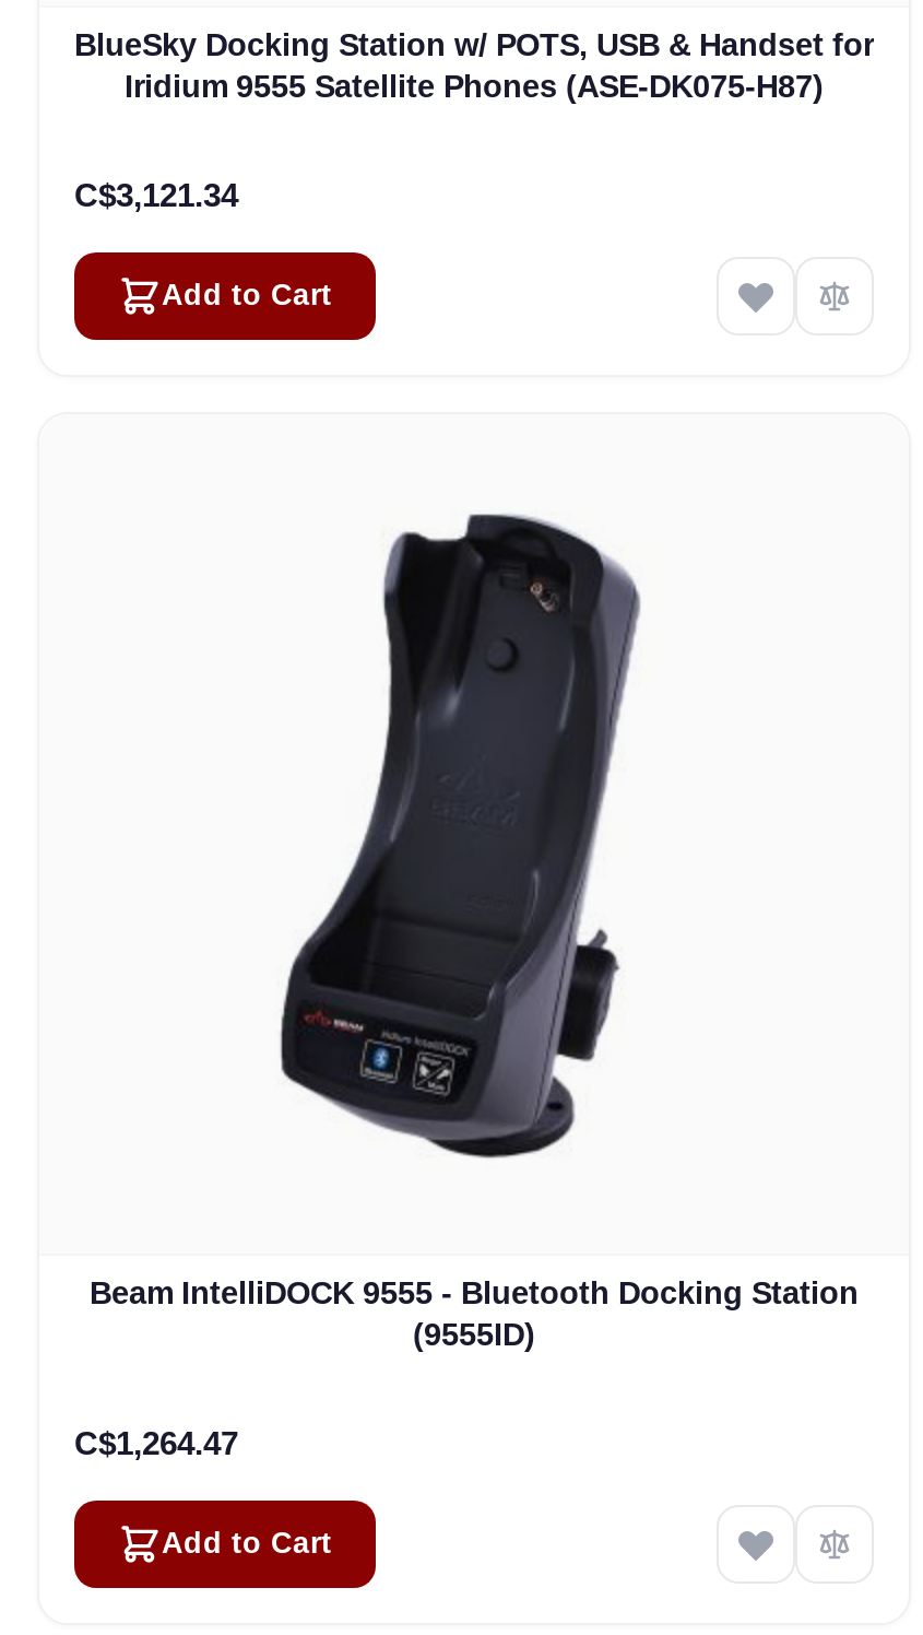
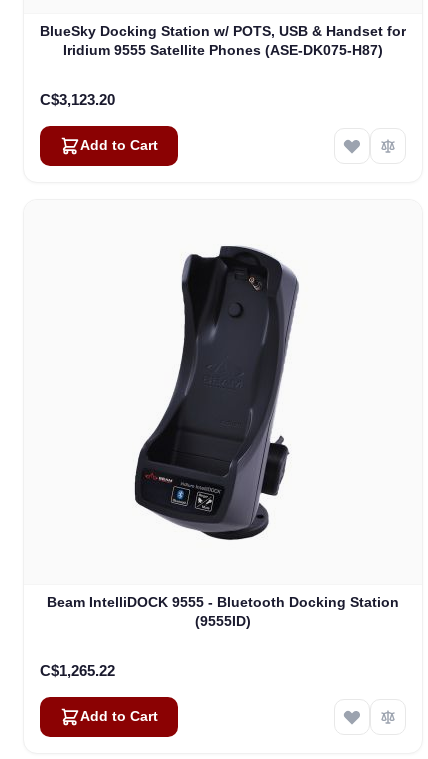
[74,175,238,212] C$3,121.34 -> [40,91,115,108] C$3,123.20
[74,1423,238,1460] C$1,264.47 -> [40,662,115,679] C$1,265.22

